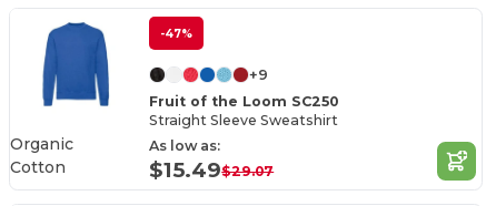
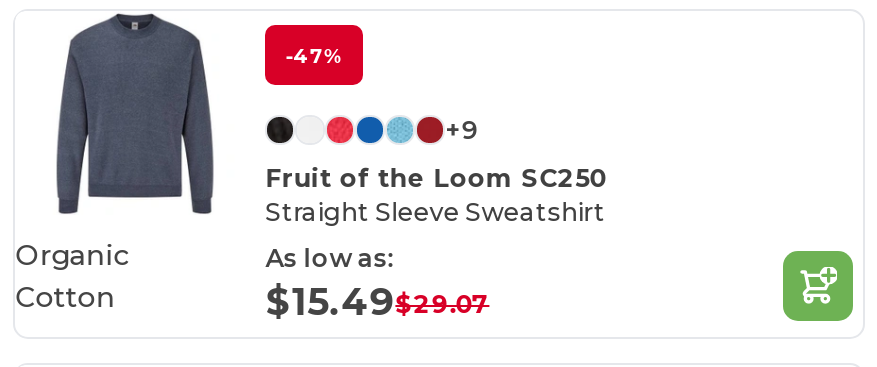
[33,10,120,121] [image] -> [55,11,215,215] [image]

